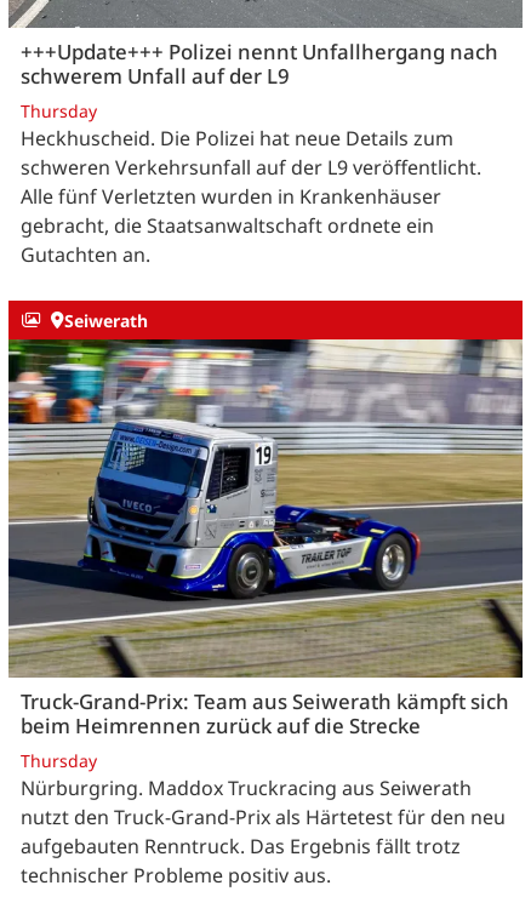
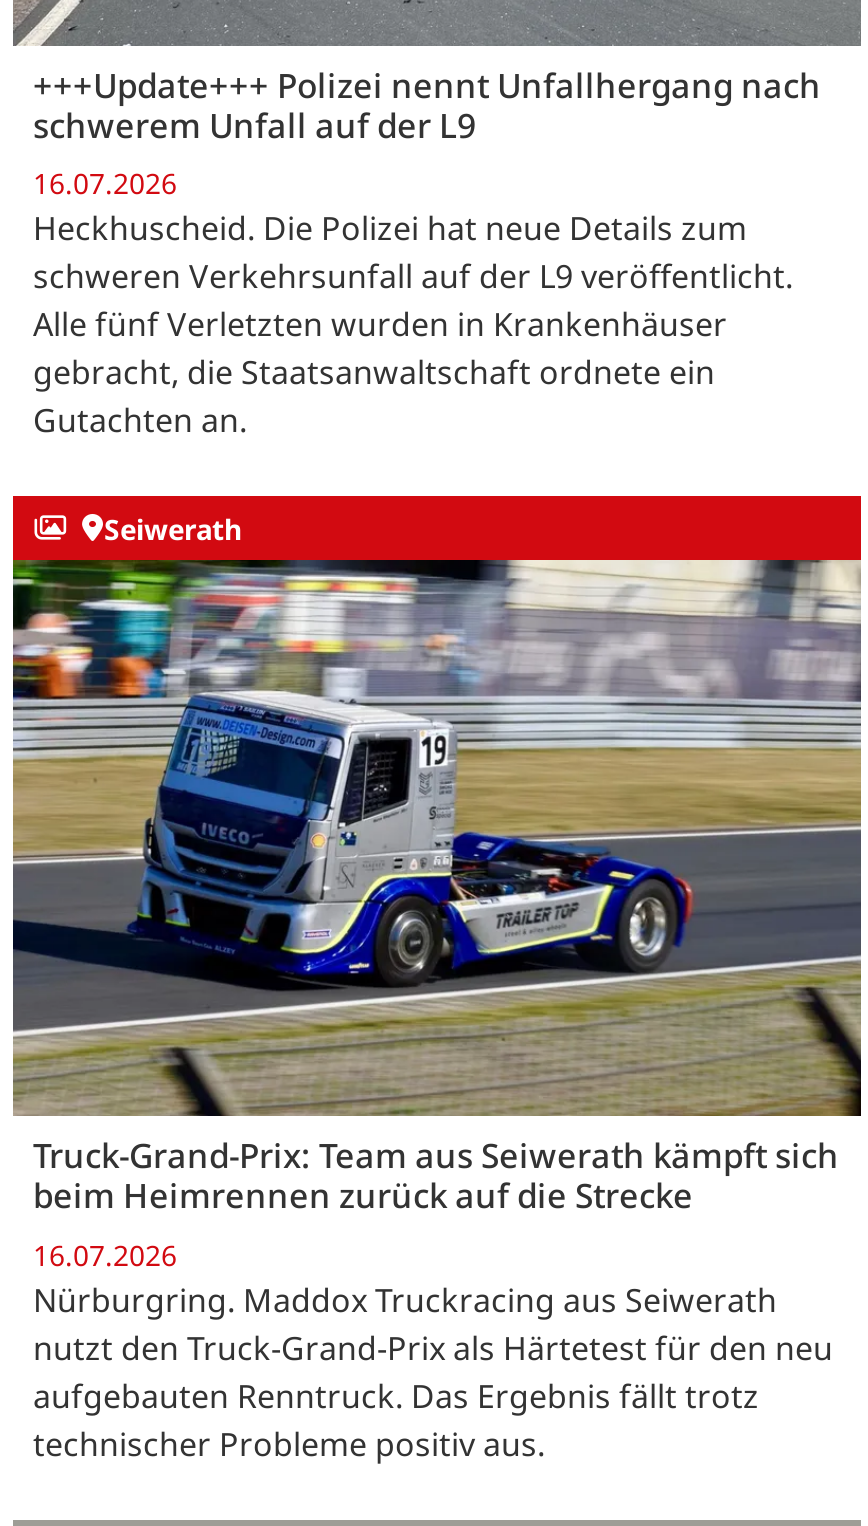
[21,100,97,123] Thursday -> [33,165,177,203] 16.07.2026
[21,750,97,773] Thursday -> [33,1236,177,1274] 16.07.2026

